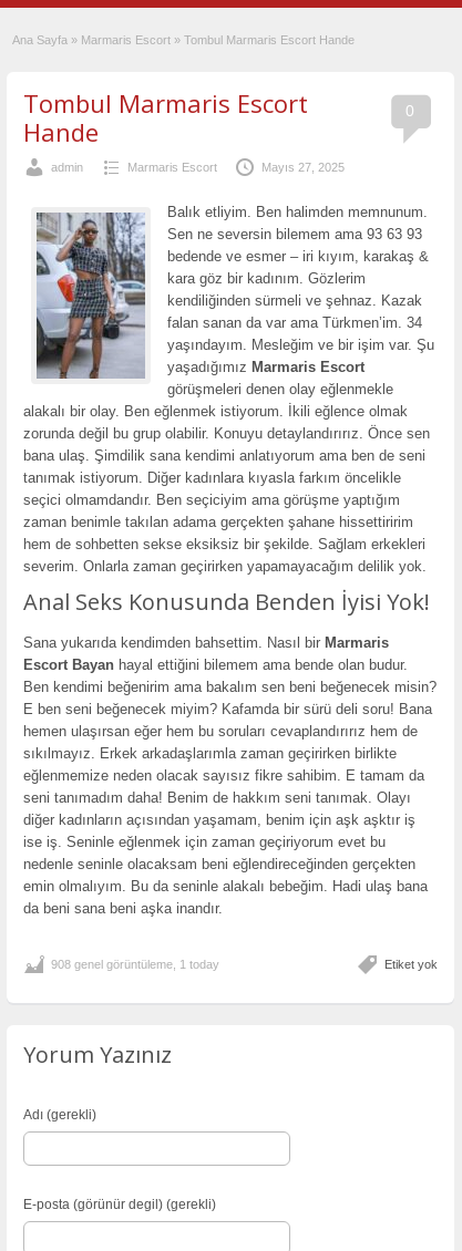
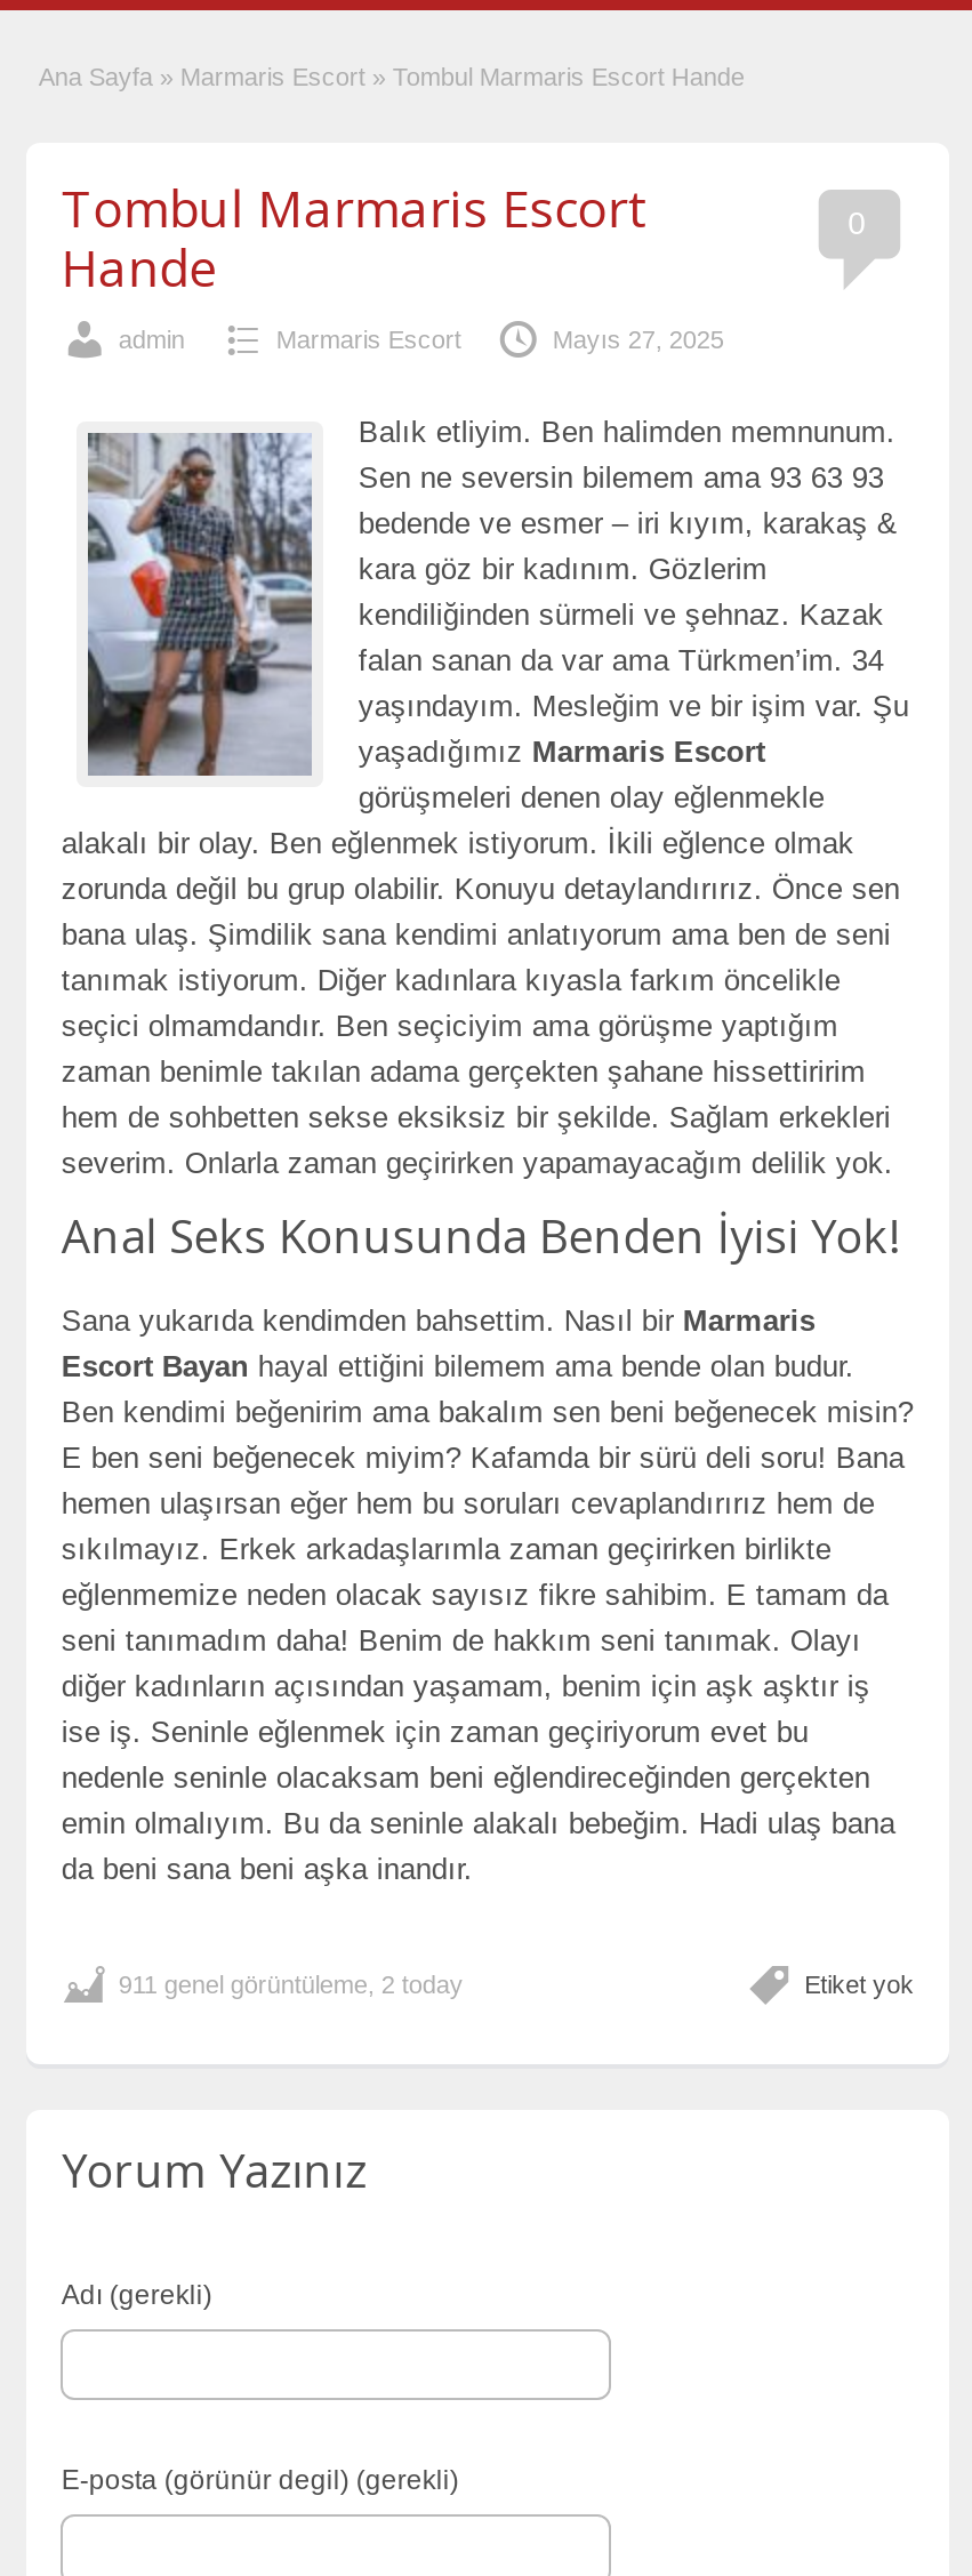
[51,958,220,971] 908 genel görüntüleme, 1 today -> [119,1971,463,1998] 911 genel görüntüleme, 2 today

